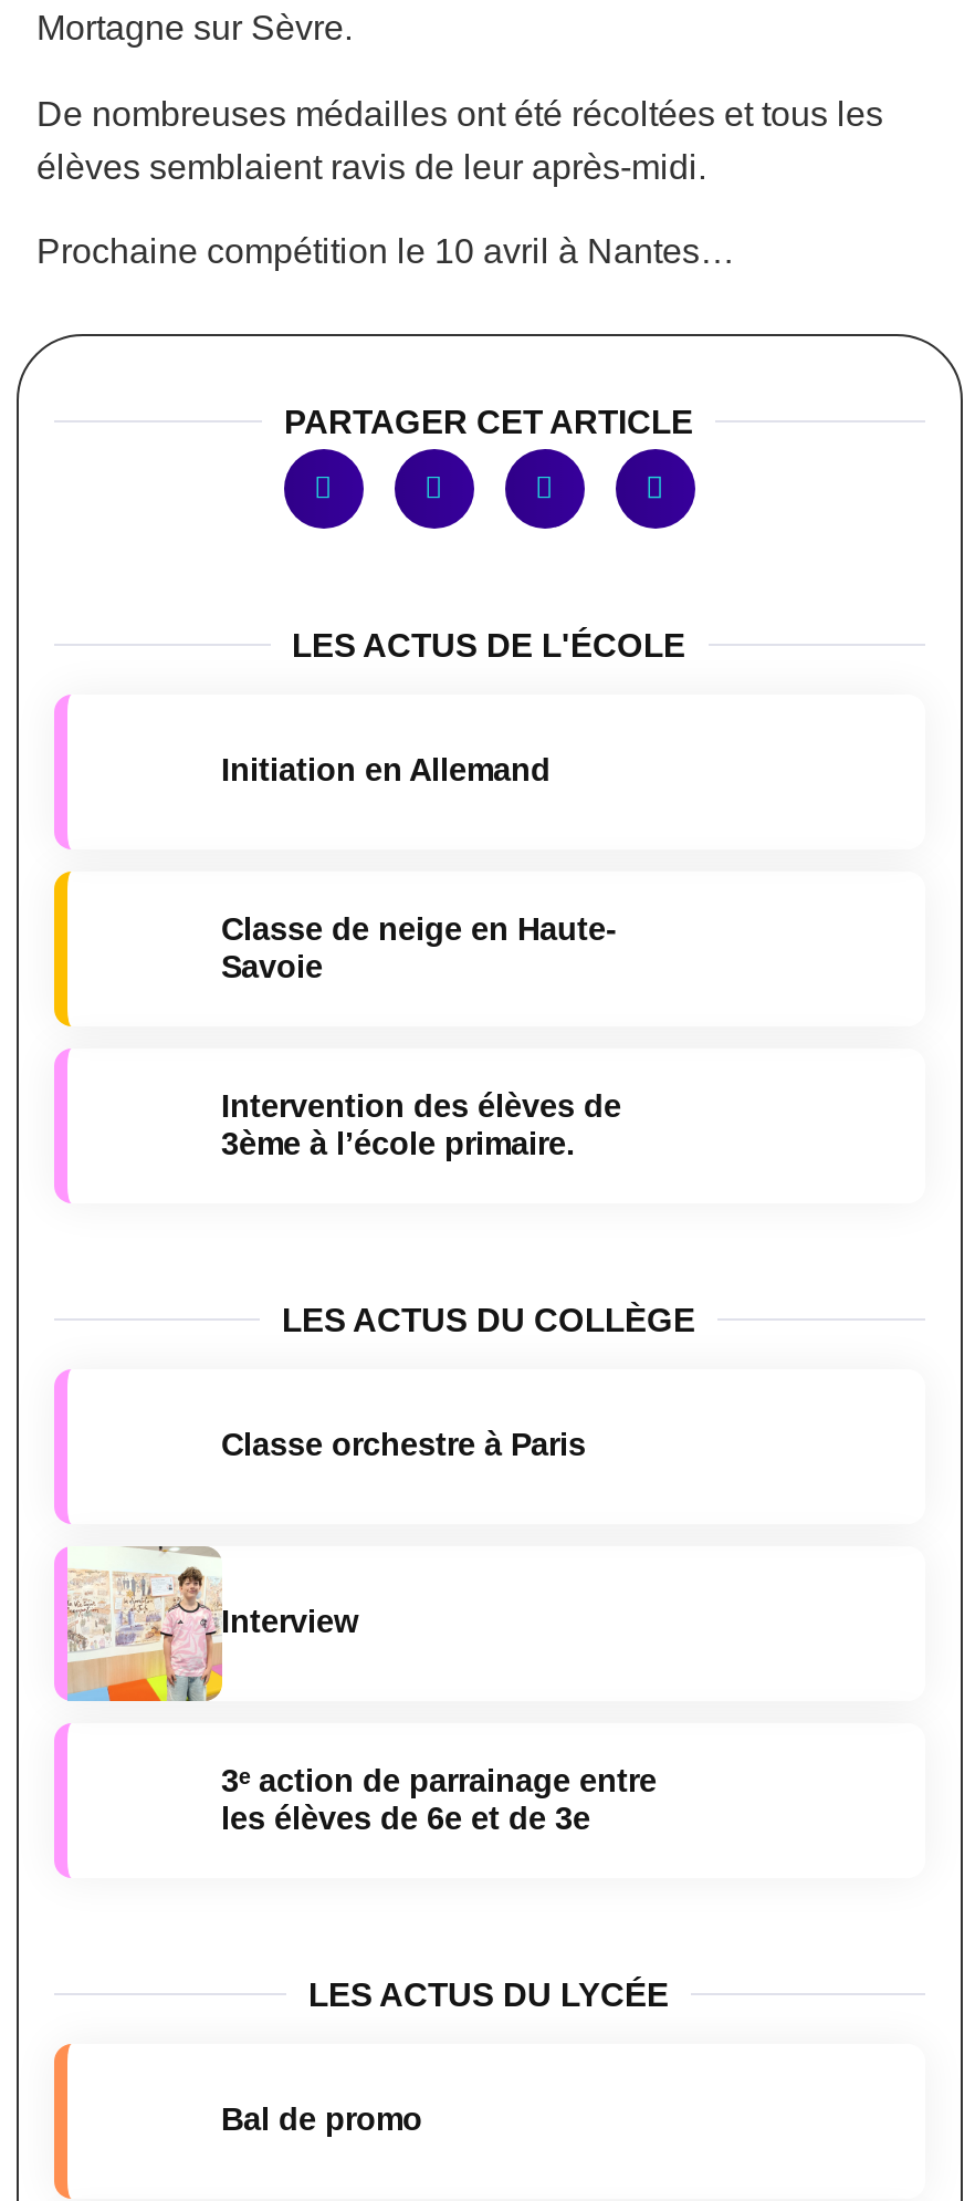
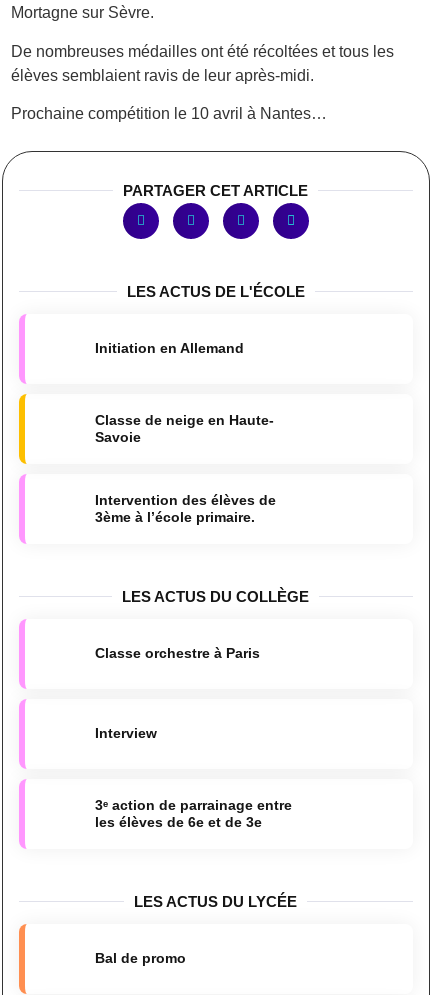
[65,1544,224,1703] [image] -> none

